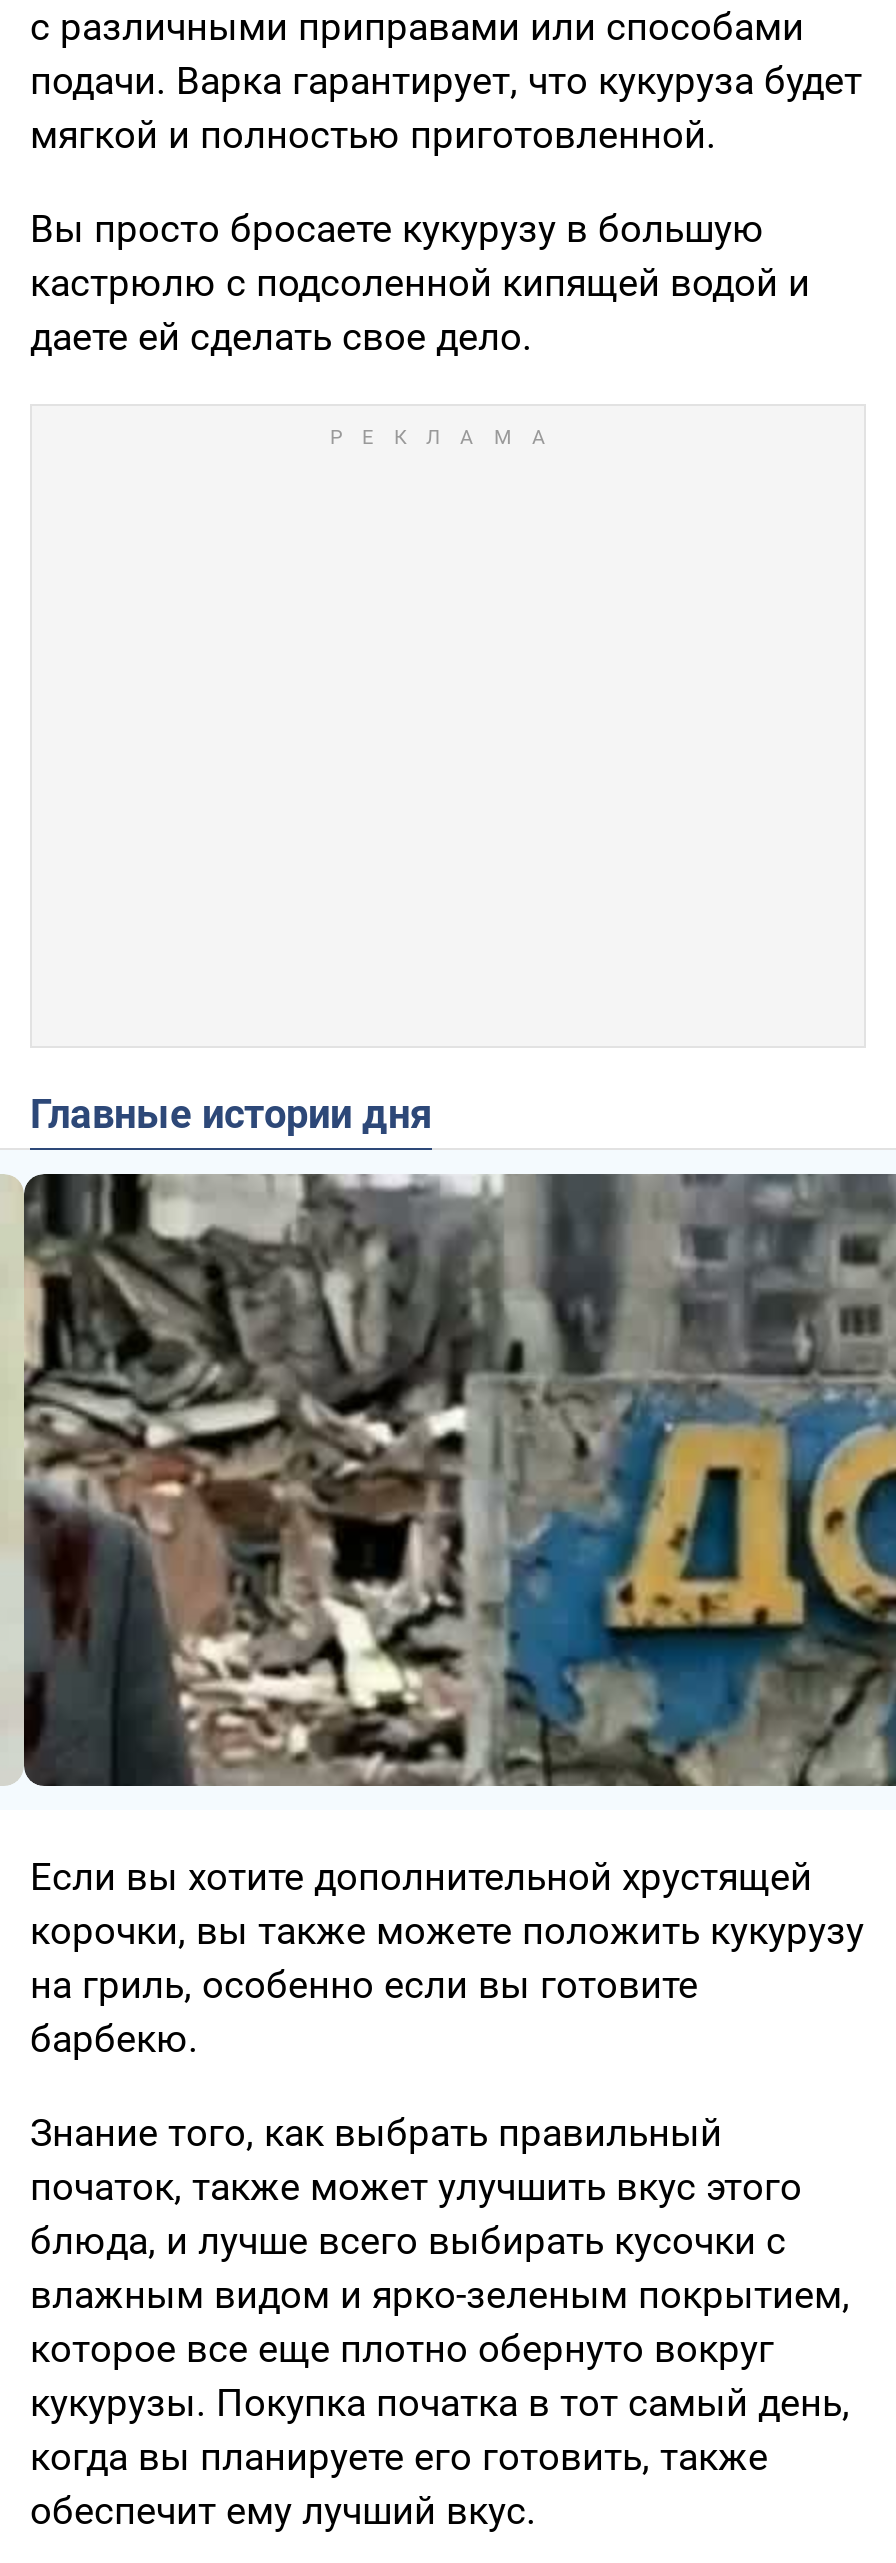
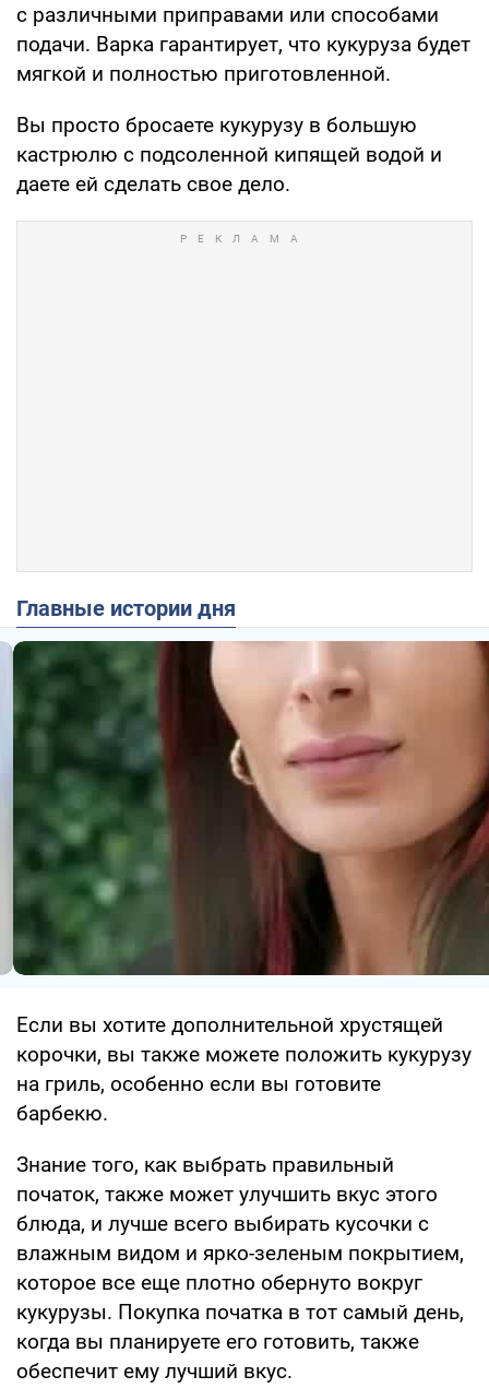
[6,1172,890,1788] [image] -> [3,640,486,976] [image]

